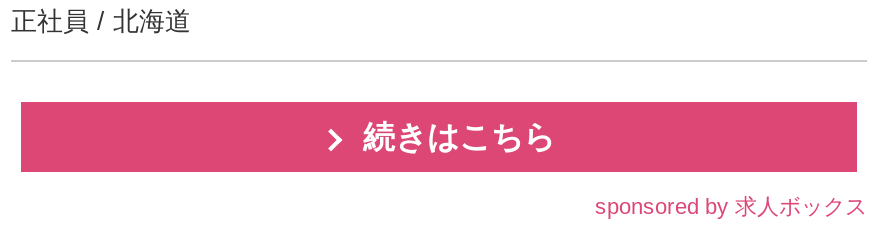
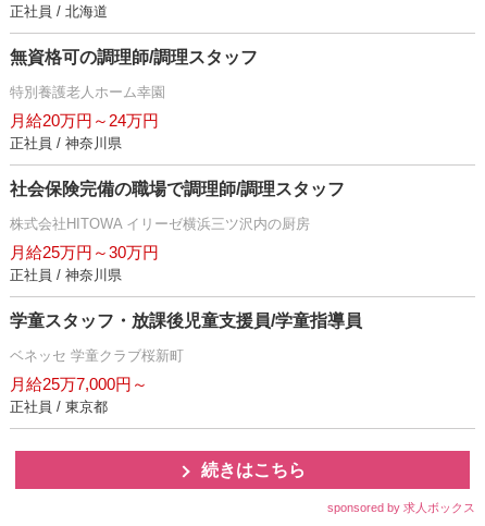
none -> [10,48,362,415] 無資格可の調理師/調理スタッフ | 特別養護老人ホーム幸園 | 月給20万円～24万円 | 正社員 / 神奈川県 | 社会保険完備の職場で調理師/調理スタッフ | 株式会社HITOWA イリーゼ横浜三ツ沢内の厨房 | 月給25万円～30万円 | 正社員 / 神奈川県 | 学童スタッフ・放課後児童支援員/学童指導員 | ベネッセ 学童クラブ桜新町 | 月給25万7,000円～ | 正社員 / 東京都

